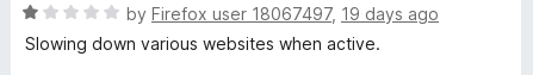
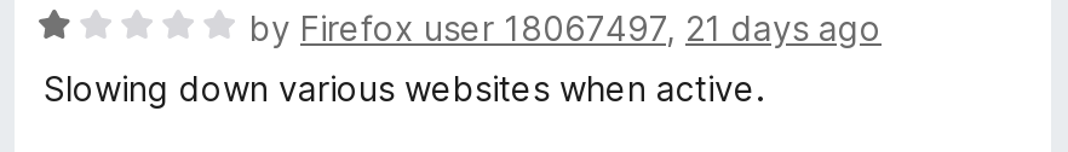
[126,4,439,24] by Firefox user 18067497, 19 days ago -> [249,7,882,48] by Firefox user 18067497, 21 days ago

